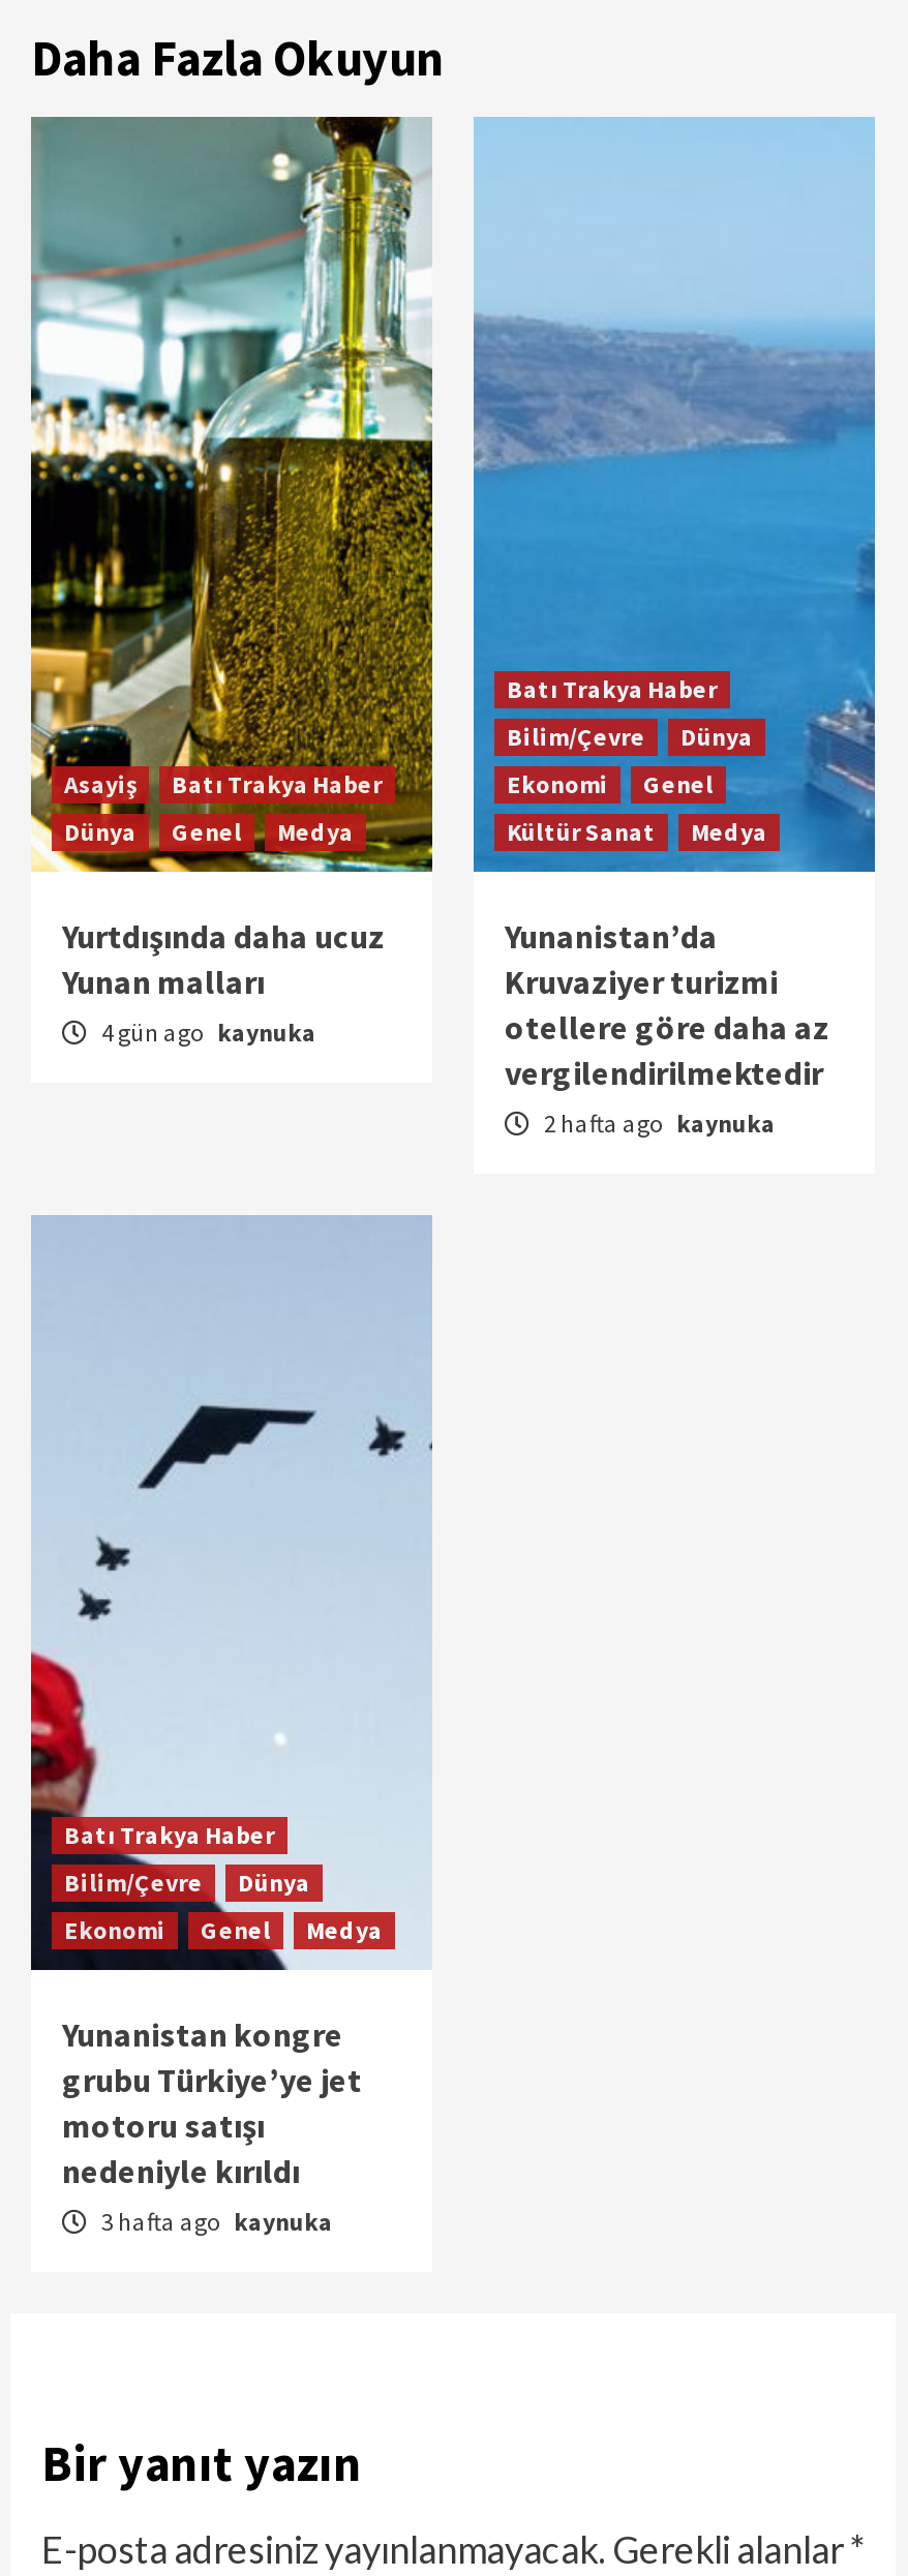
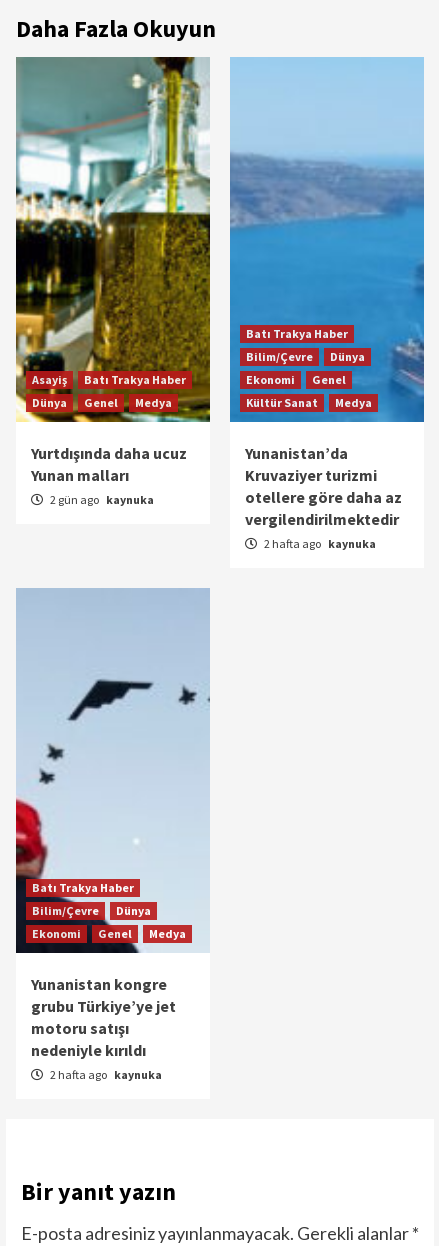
[97,1016,316,1047] 4 gün ago kaynuka -> [48,491,154,506] 2 gün ago kaynuka
[97,2205,333,2236] 3 hafta ago kaynuka -> [48,1066,162,1081] 2 hafta ago kaynuka

